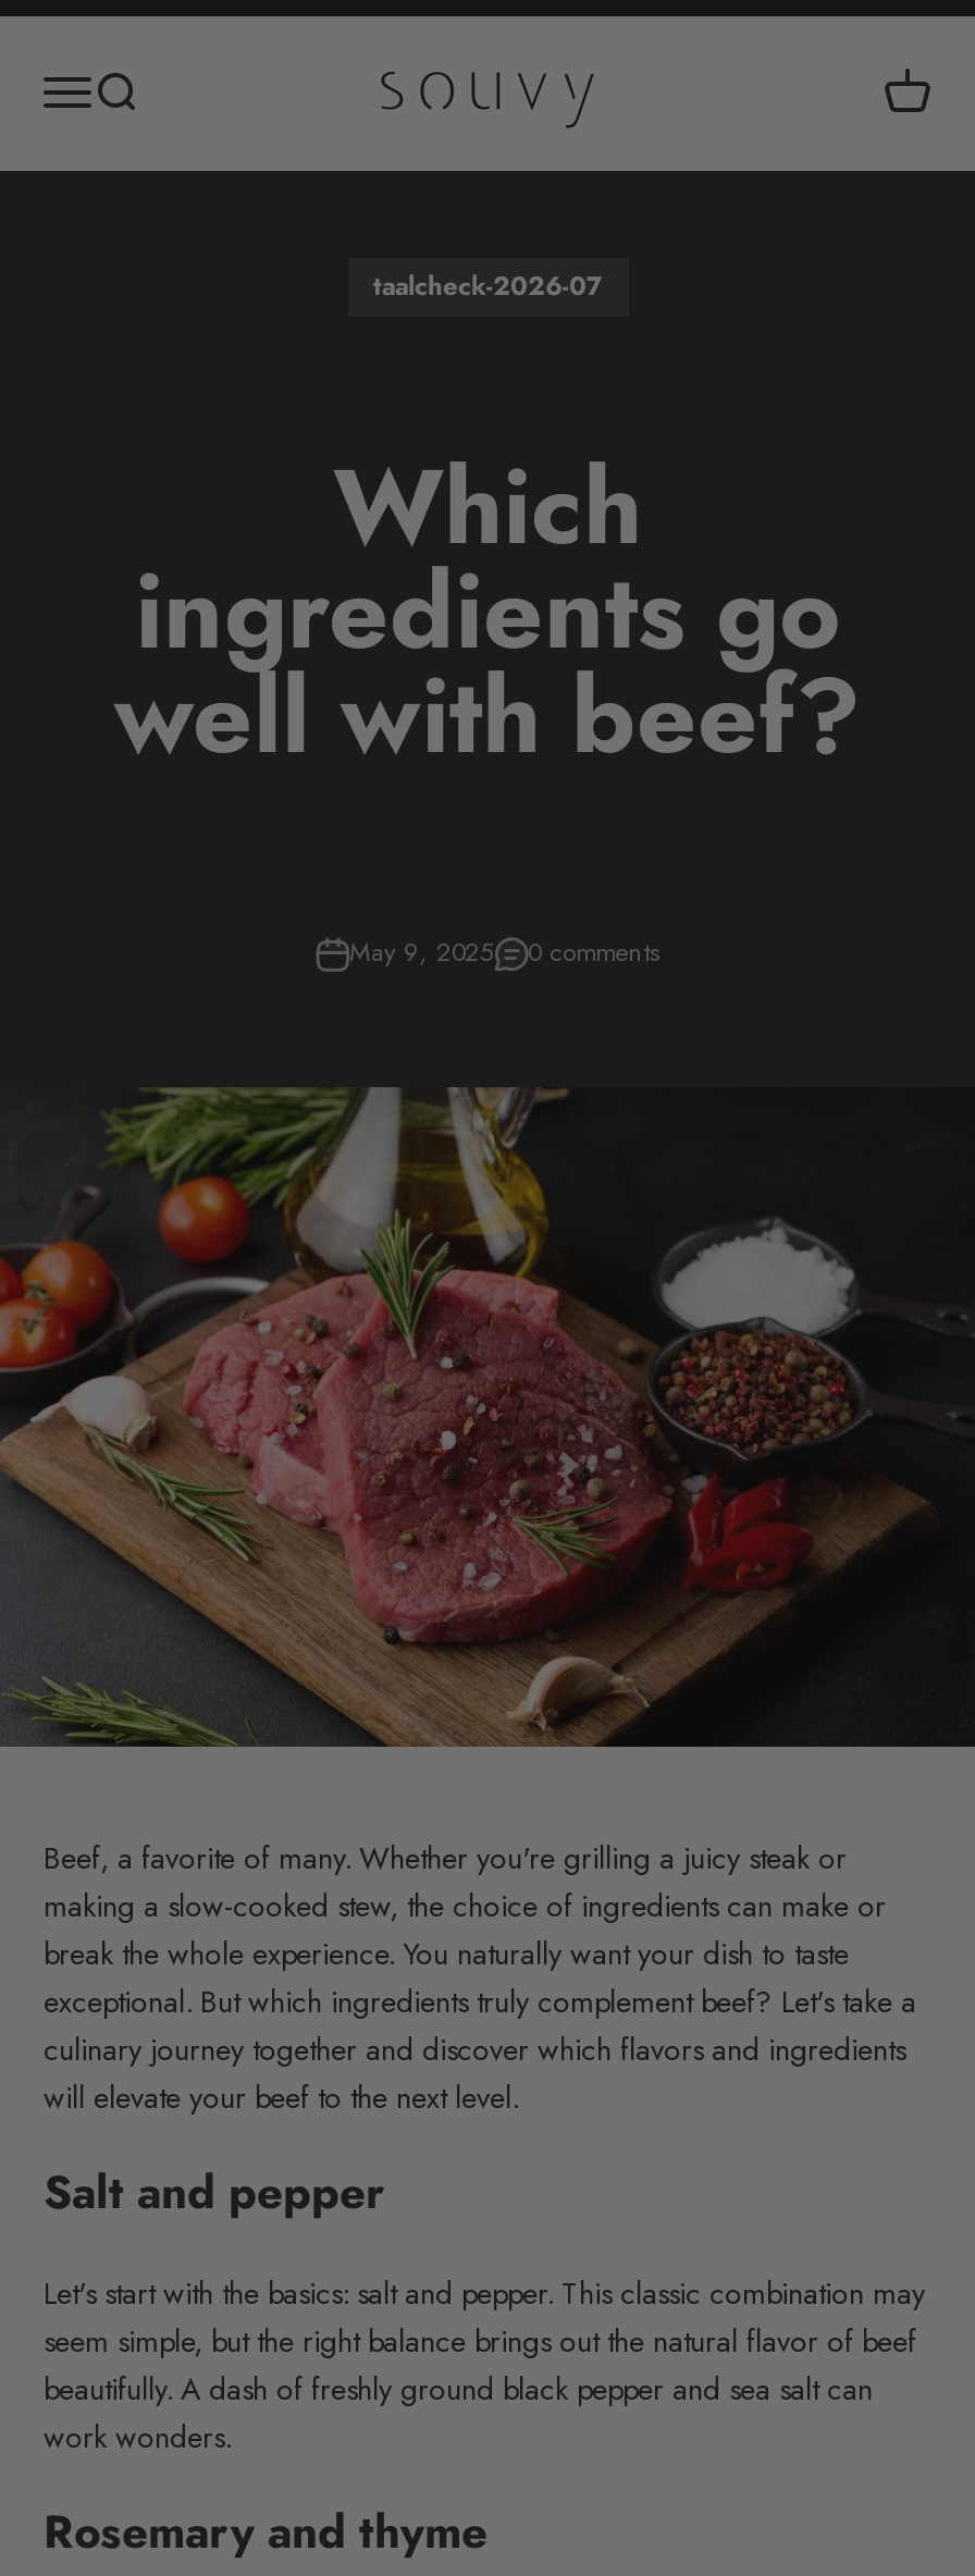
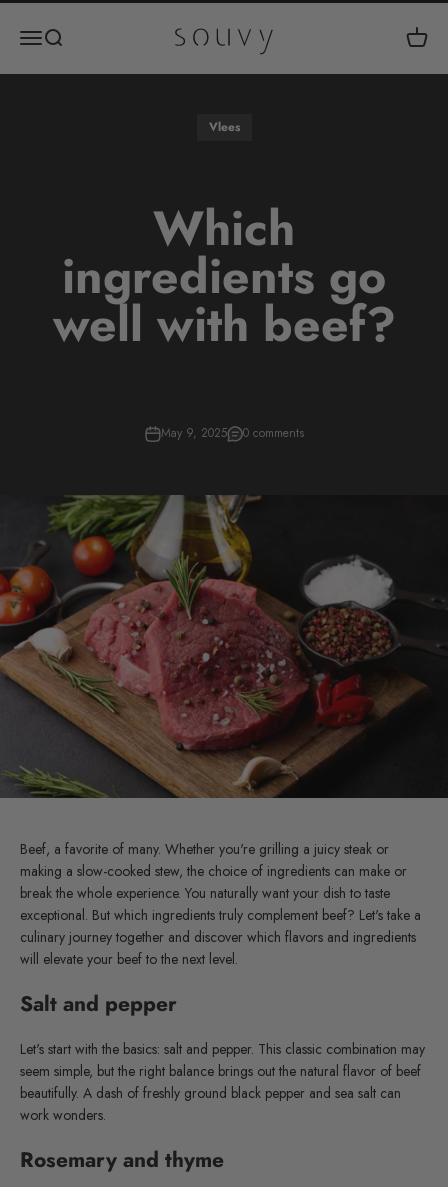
[373,266,602,305] taalcheck-2026-07 -> [208,118,239,136] Vlees

